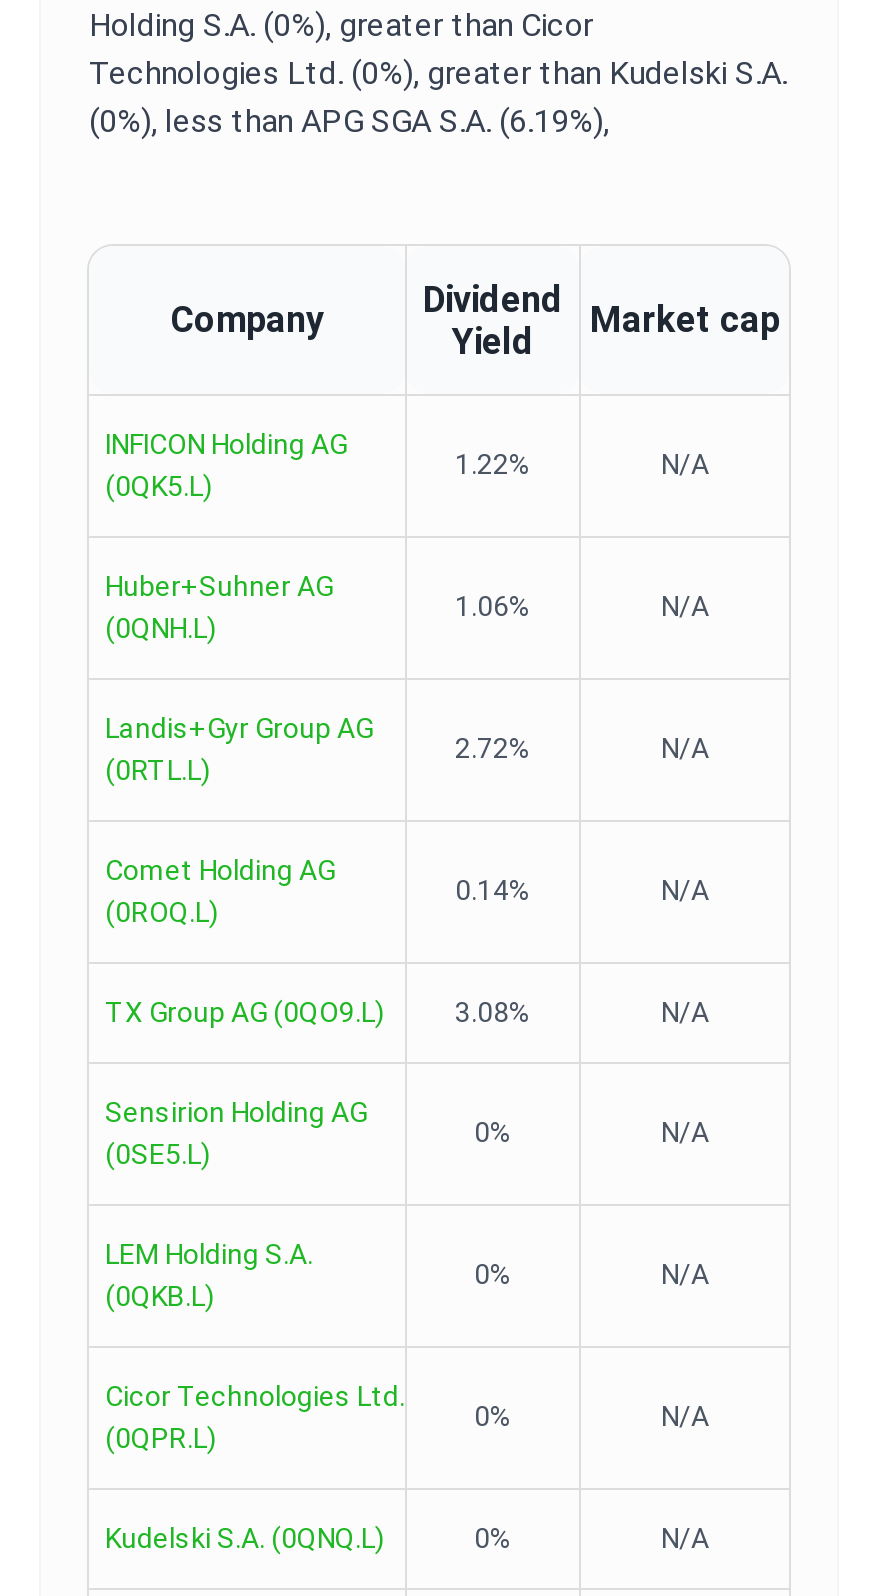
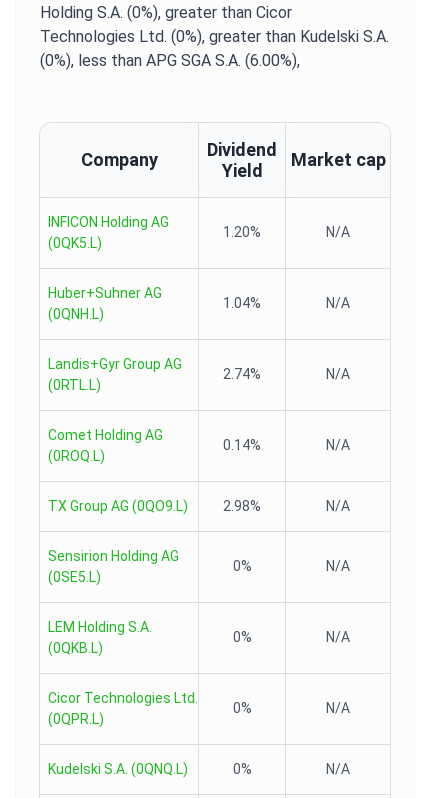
[89,102,609,140] (0%), less than APG SGA S.A. (6.19%), -> [40,51,300,70] (0%), less than APG SGA S.A. (6.00%),
[455,448,531,480] 1.22% -> [223,224,261,240] 1.20%
[455,590,531,622] 1.06% -> [223,295,261,311] 1.04%
[455,732,531,764] 2.72% -> [223,366,261,382] 2.74%
[455,996,531,1028] 3.08% -> [223,498,261,514] 2.98%

